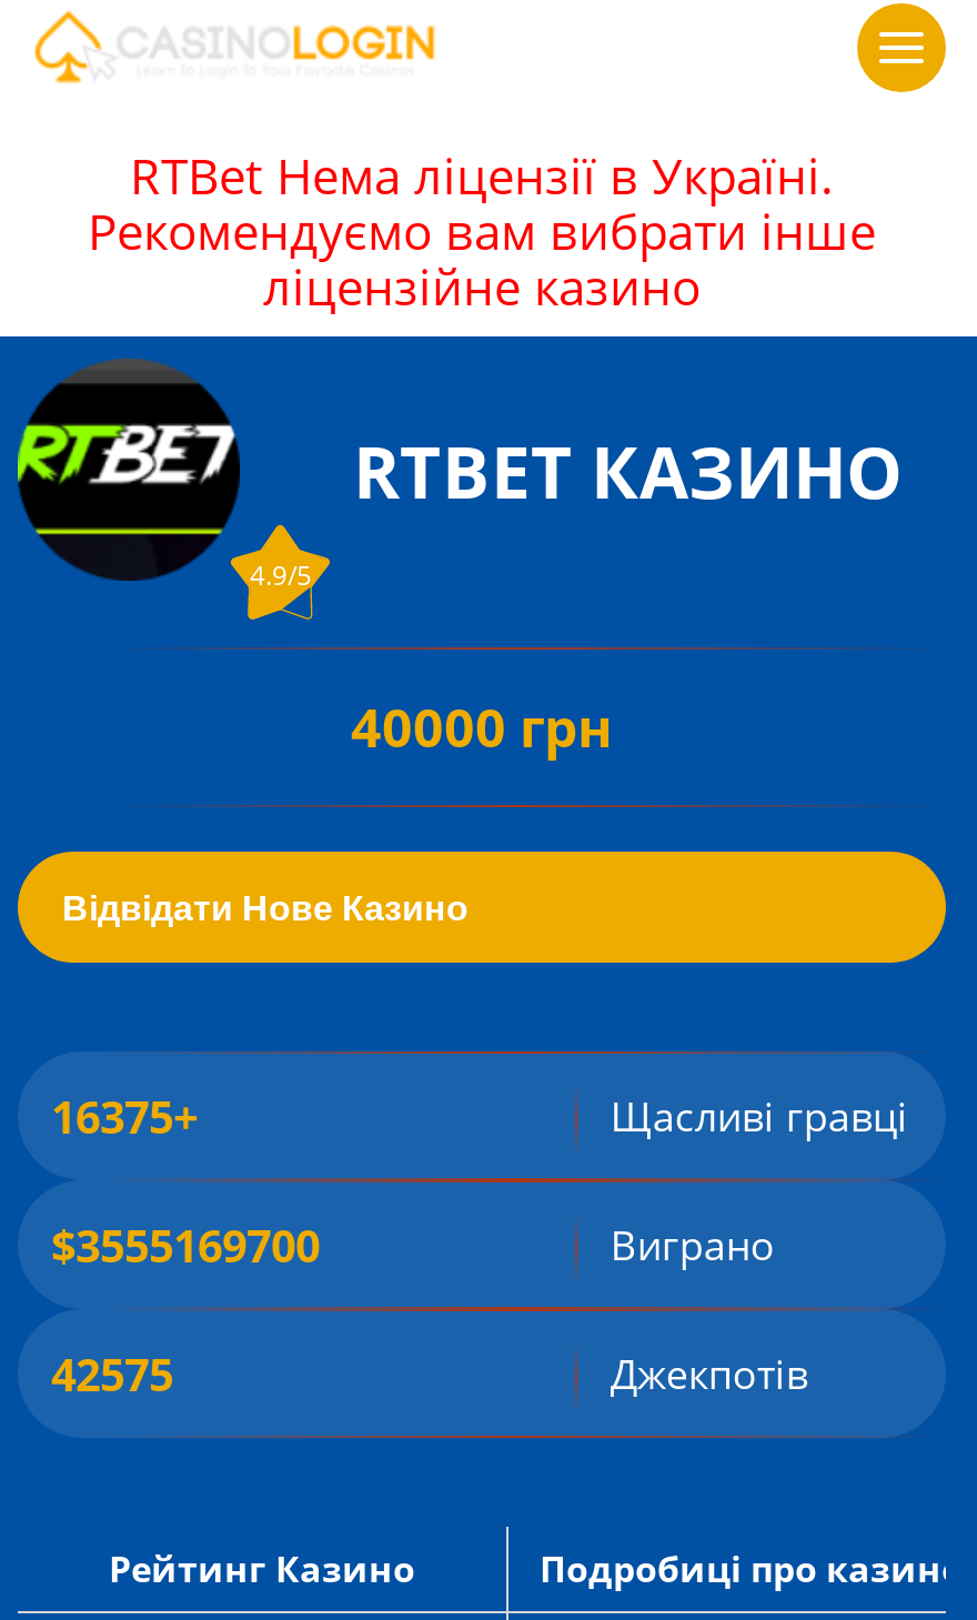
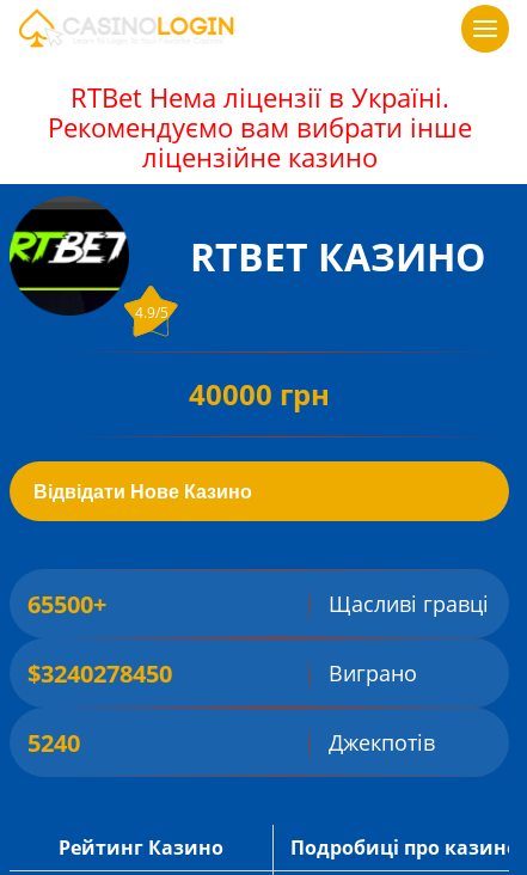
[51,1086,198,1146] 16375+ -> [27,588,106,620] 65500+
[51,1215,320,1275] $3555169700 -> [27,657,172,689] $3240278450
[51,1344,173,1403] 42575 -> [27,726,80,758] 5240

